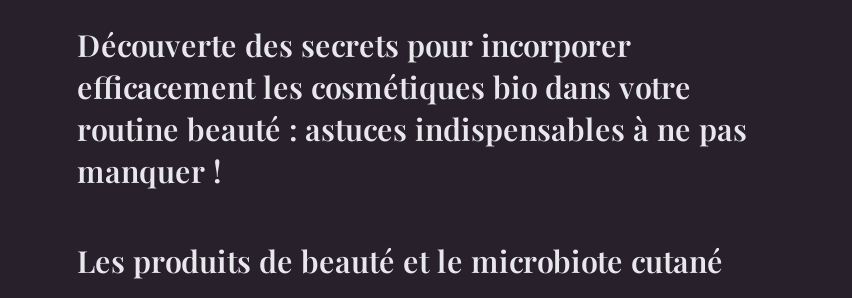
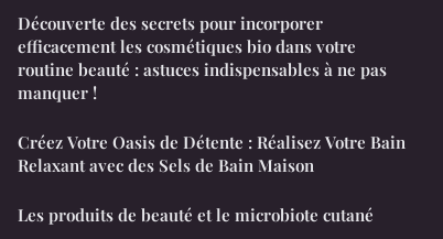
none -> [18,131,406,176] Créez Votre Oasis de Détente : Réalisez Votre Bain | Relaxant avec des Sels de Bain Maison

